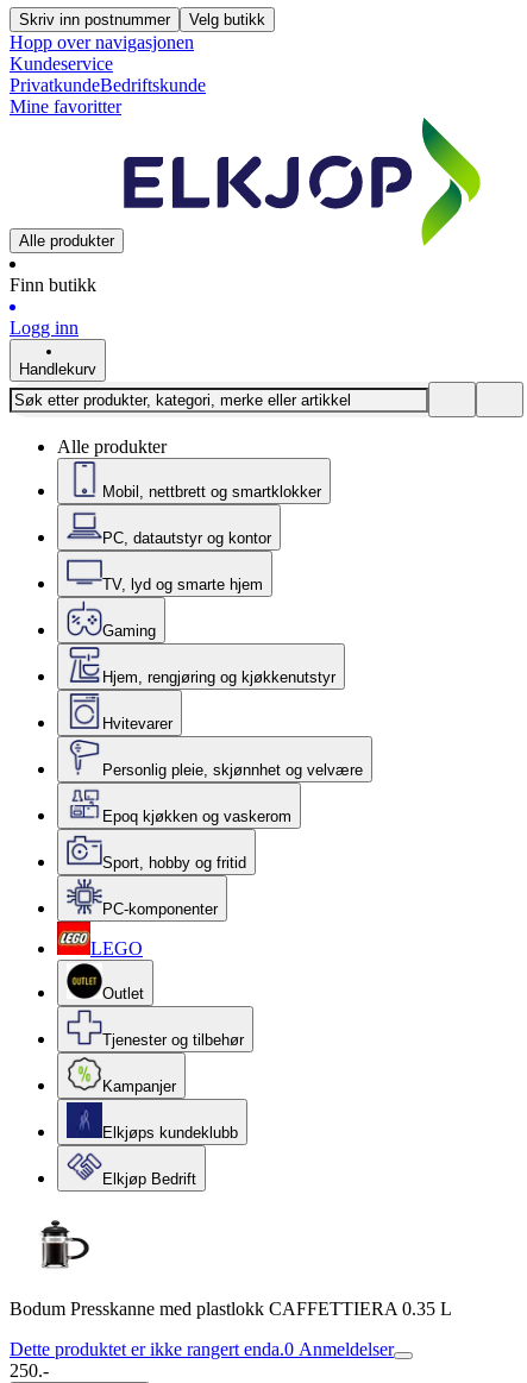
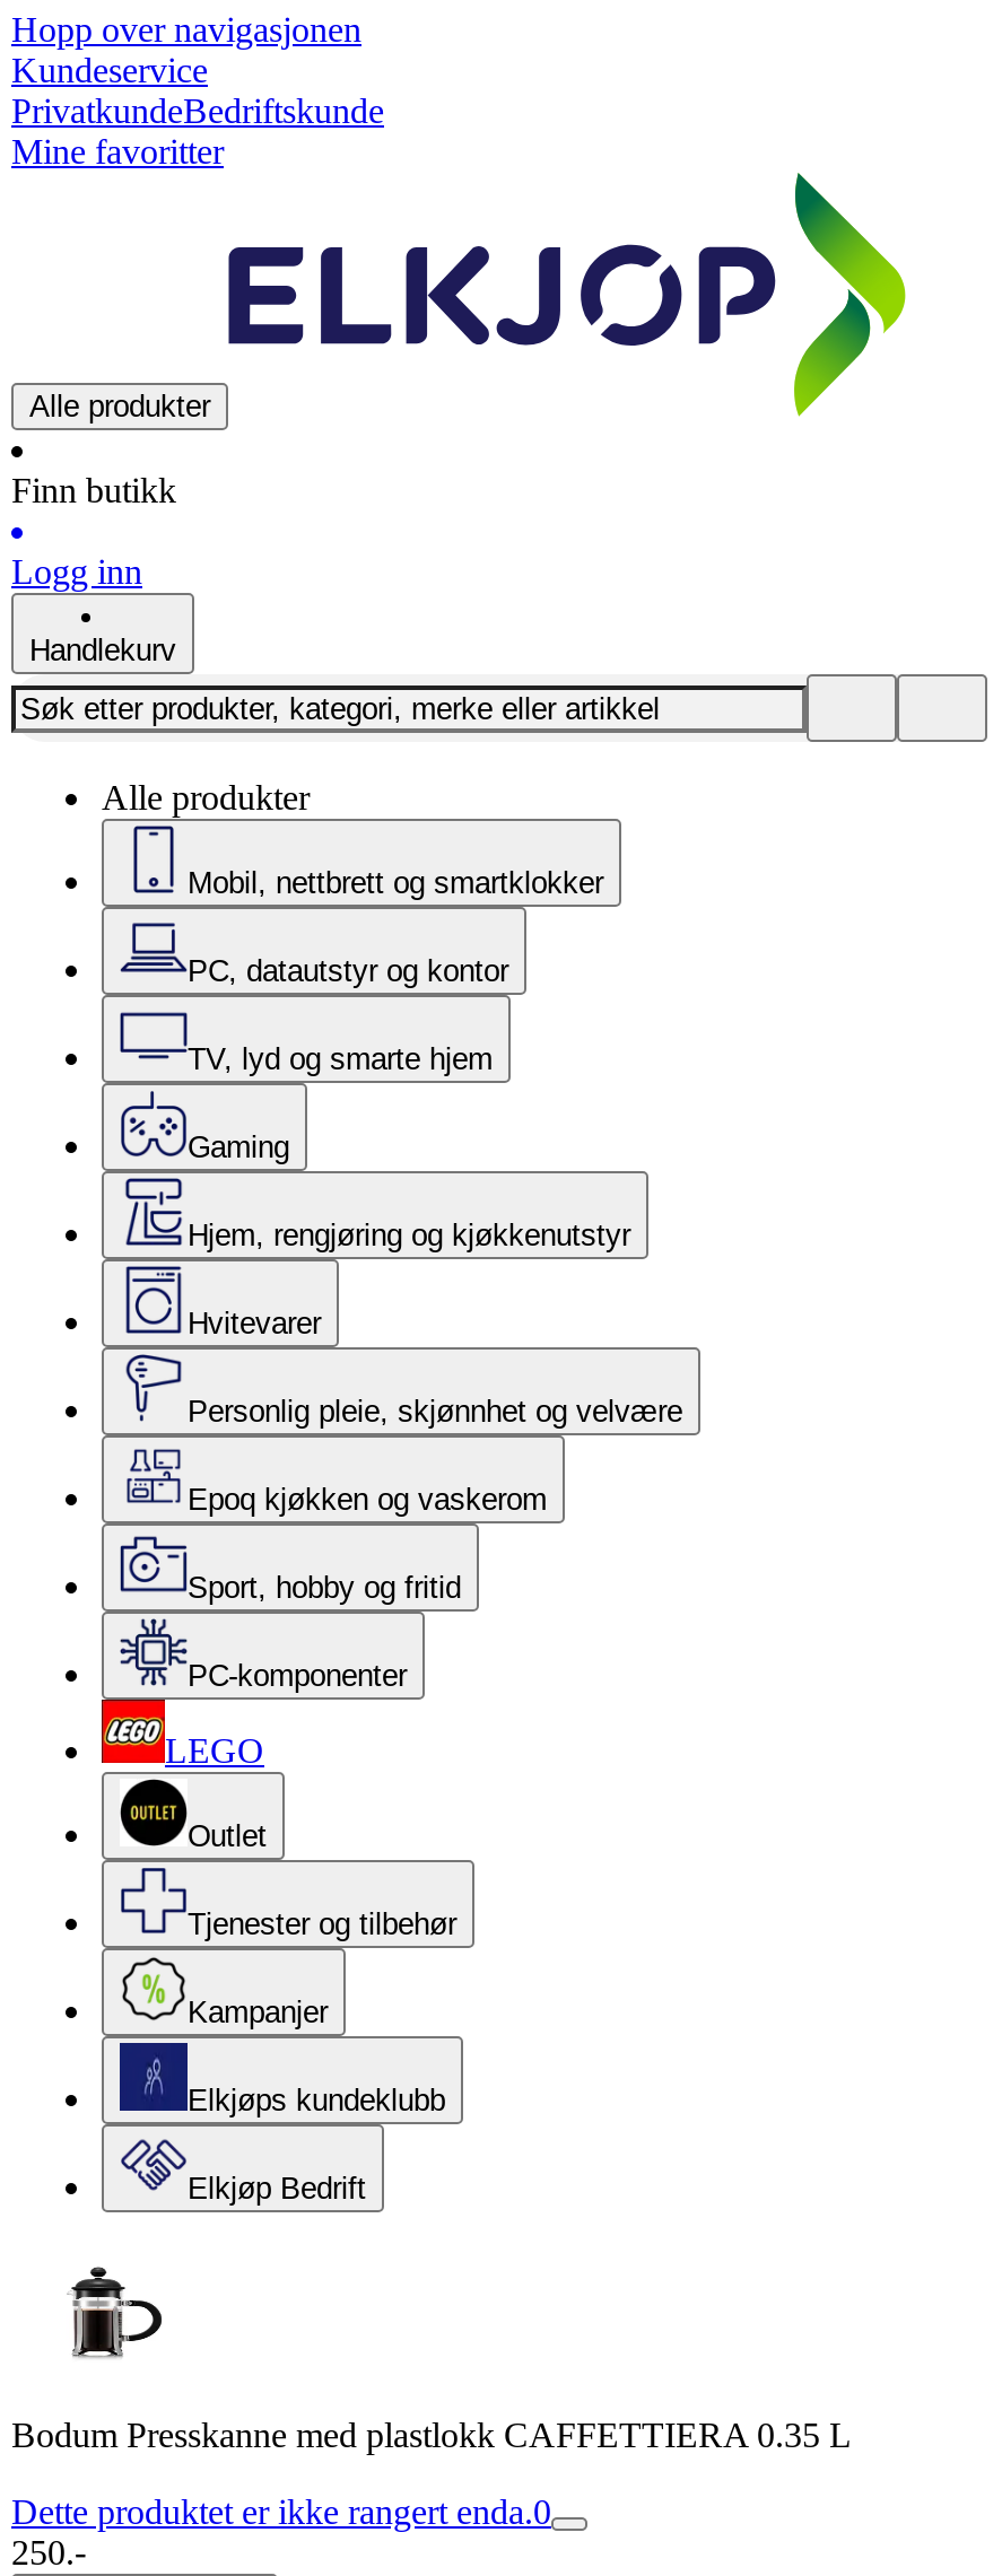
[19,11,265,29] Skriv inn postnummer | Velg butikk -> none
[10,1339,394,1359] Dette produktet er ikke rangert enda.0 Anmeldelser -> [11,2492,551,2531] Dette produktet er ikke rangert enda.0

